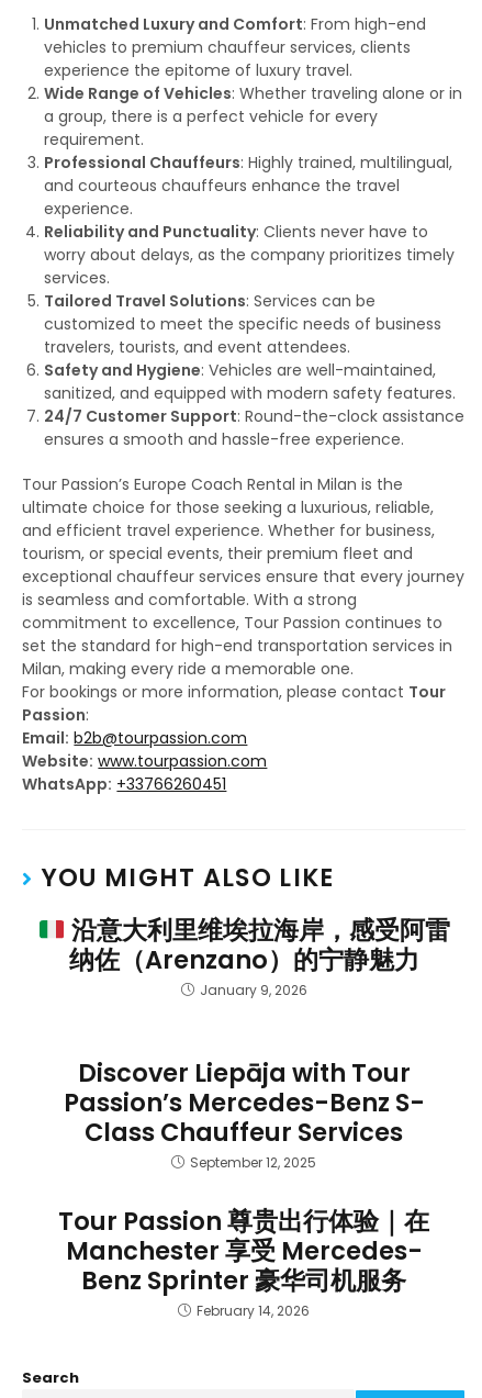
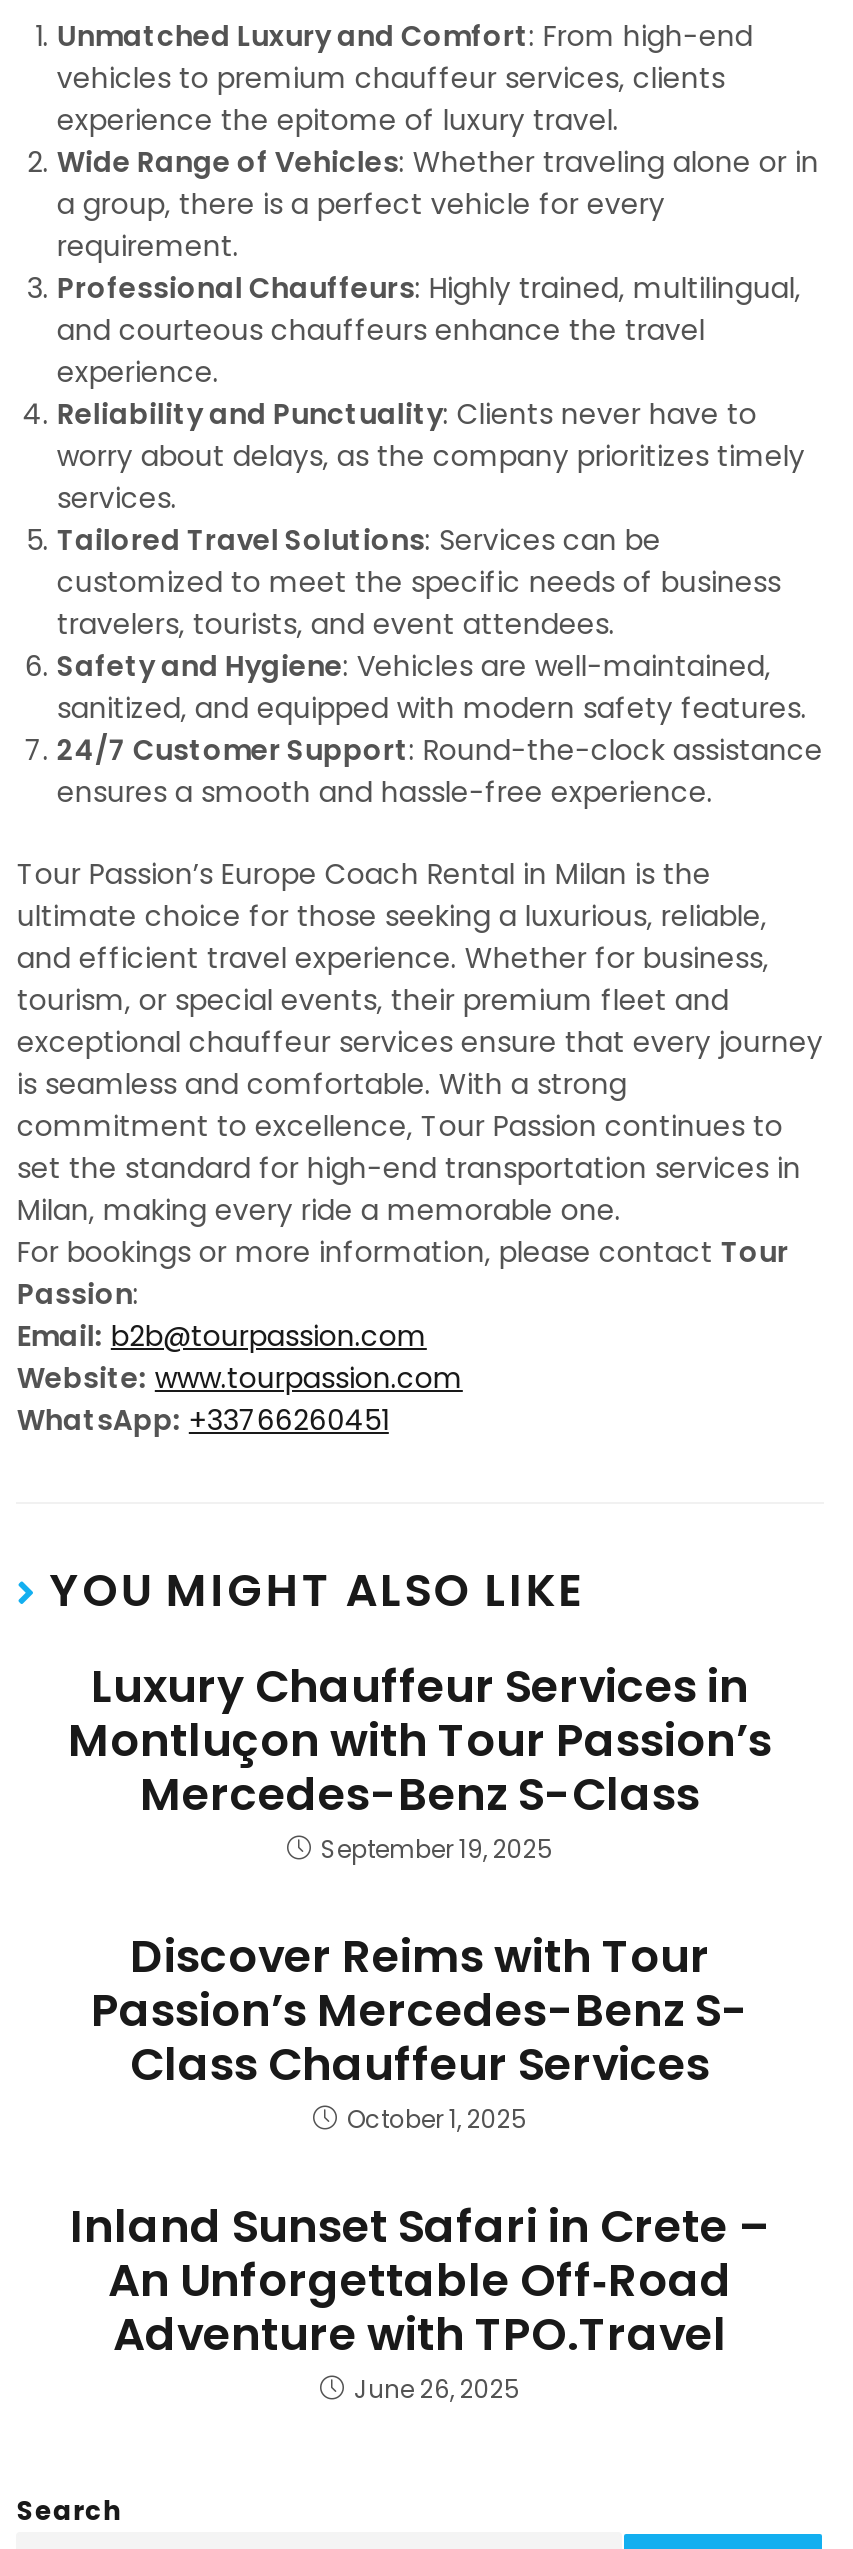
[66,913,450,999] 沿意大利里维埃拉海岸，感受阿雷 | 纳佐（Arenzano）的宁静魅力 | January 9, 2026 -> [68,1654,772,1866] Luxury Chauffeur Services in | Montluçon with Tour Passion’s | Mercedes-Benz S-Class | September 19, 2025
[77,1055,410,1091] Discover Liepāja with Tour -> [130,1924,710,1988] Discover Reims with Tour
[190,1153,316,1172] September 12, 2025 -> [347,2102,527,2136] October 1, 2025
[58,1204,429,1320] Tour Passion 尊贵出行体验｜在 | Manchester 享受 Mercedes- | Benz Sprinter 豪华司机服务 | February 14, 2026 -> [70,2194,770,2406] Inland Sunset Safari in Crete – | An Unforgettable Off‑Road | Adventure with TPO.Travel | June 26, 2025

